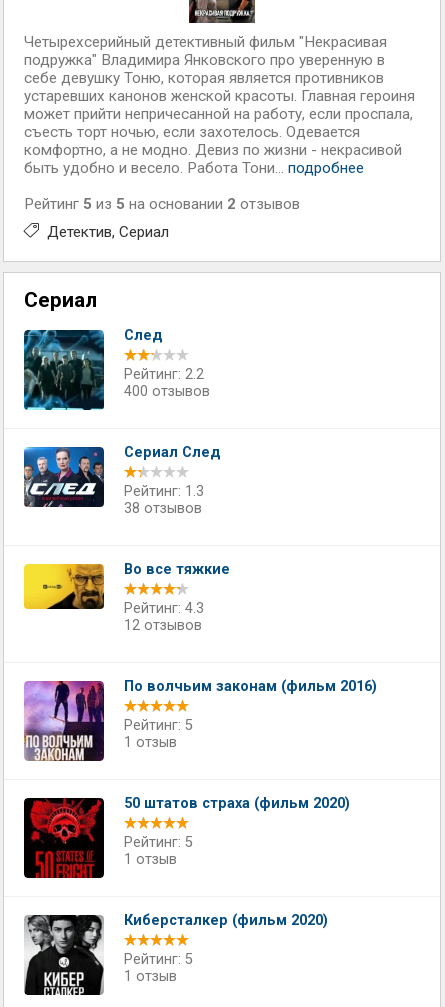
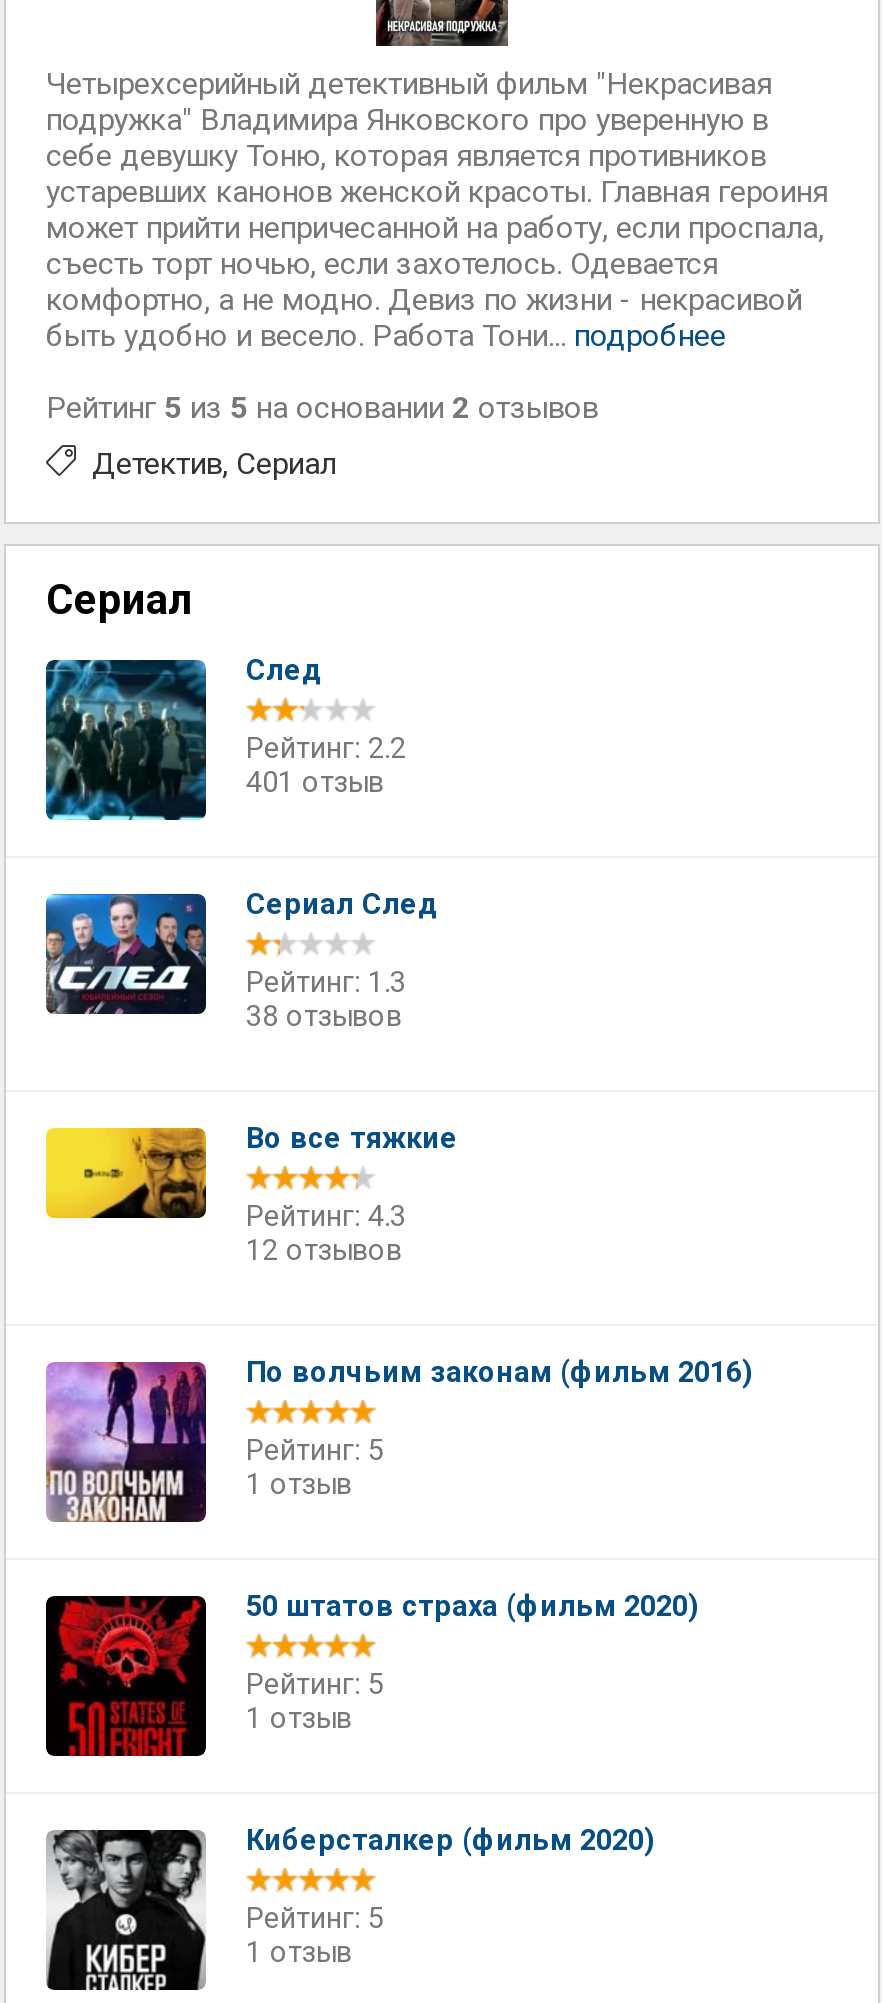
[124,383,210,400] 400 отзывов -> [246,766,384,800] 401 отзыв

